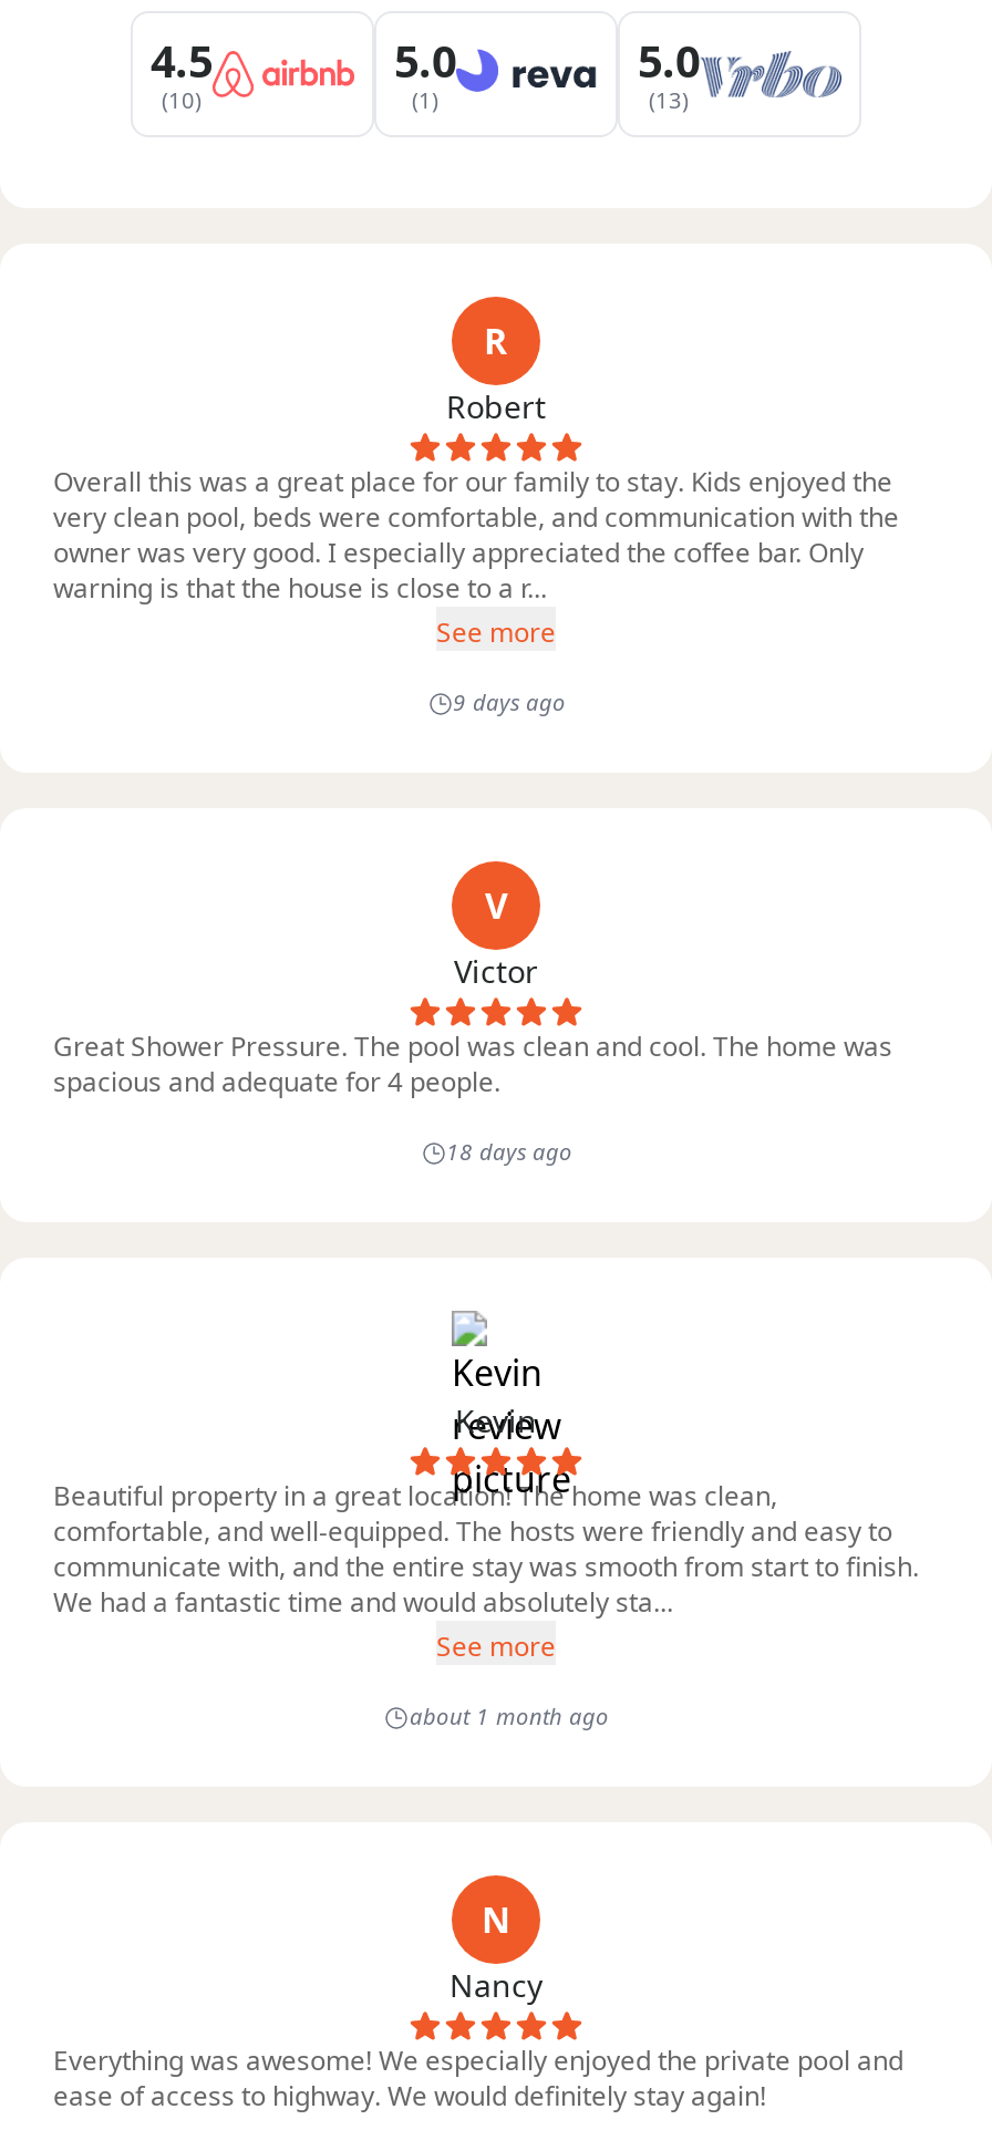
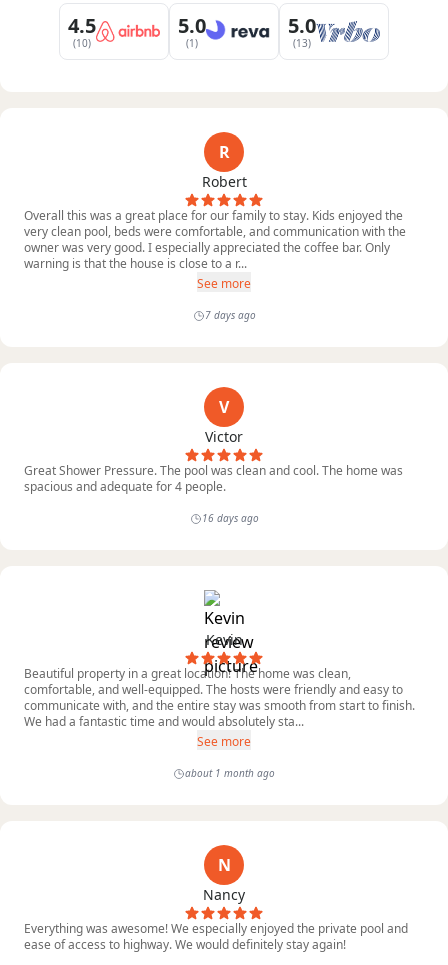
[453,686,566,717] 9 days ago -> [204,308,255,322] 7 days ago
[446,1136,572,1167] 18 days ago -> [201,511,258,525] 16 days ago

